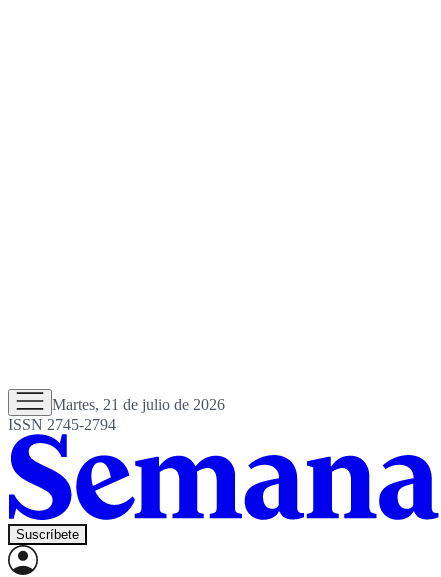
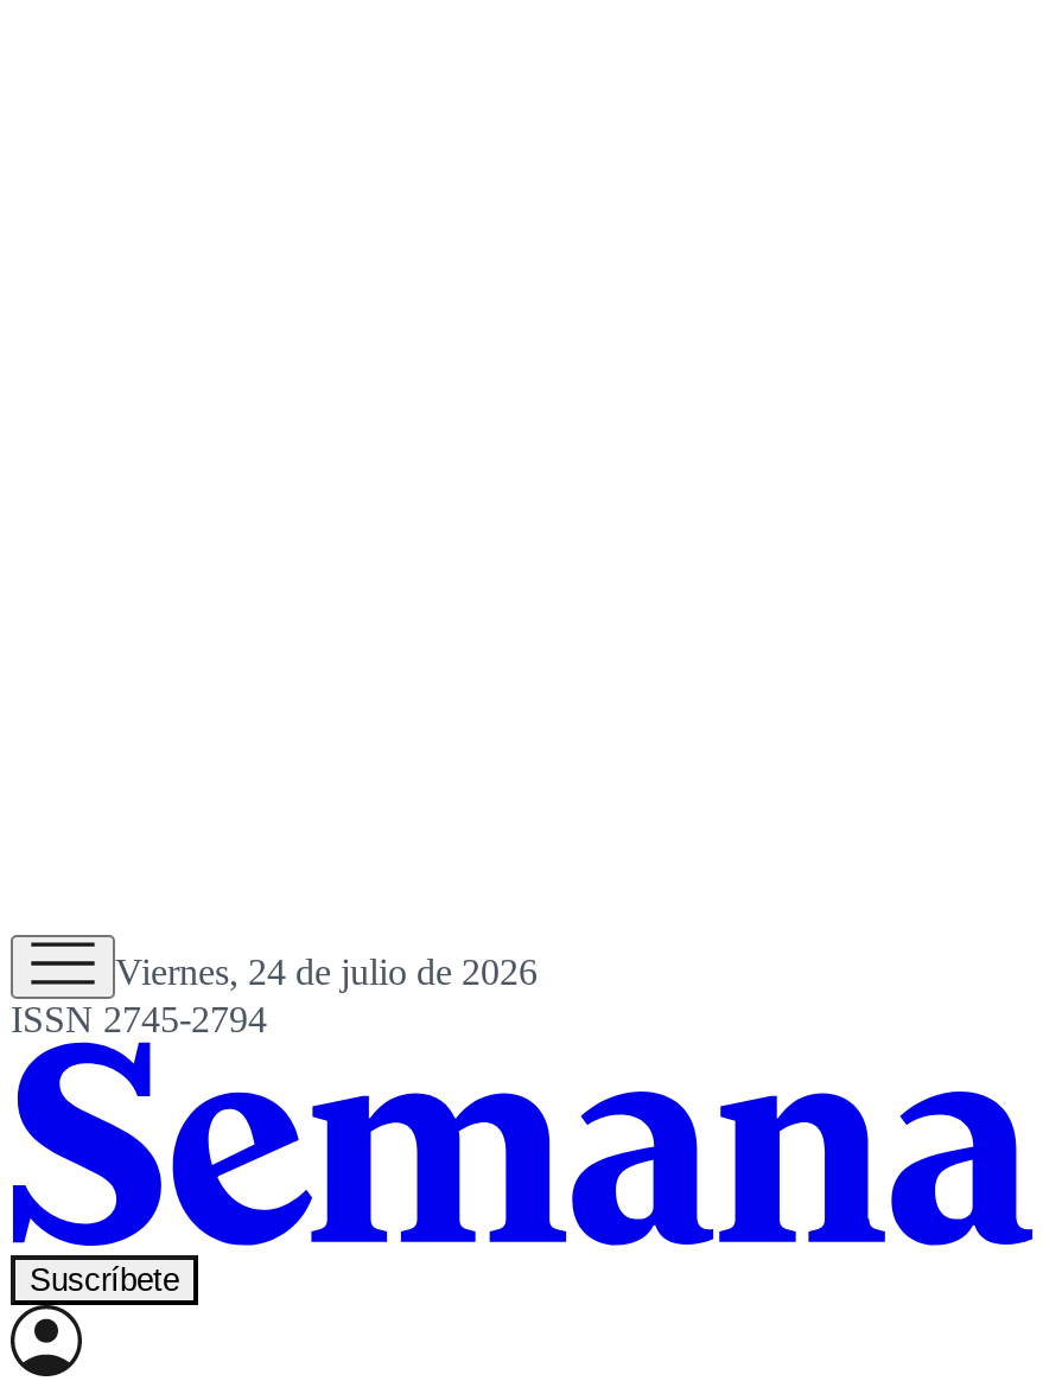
[52,396,225,413] Martes, 21 de julio de 2026 -> [115,952,538,992] Viernes, 24 de julio de 2026

